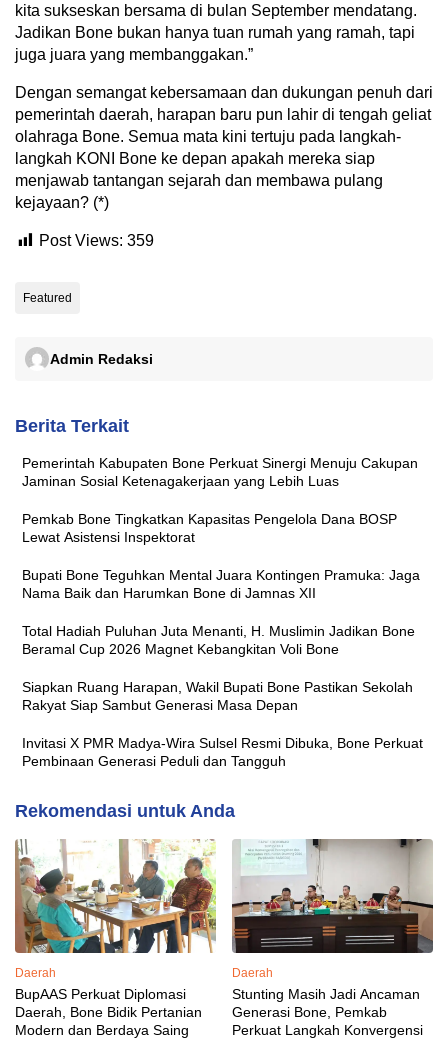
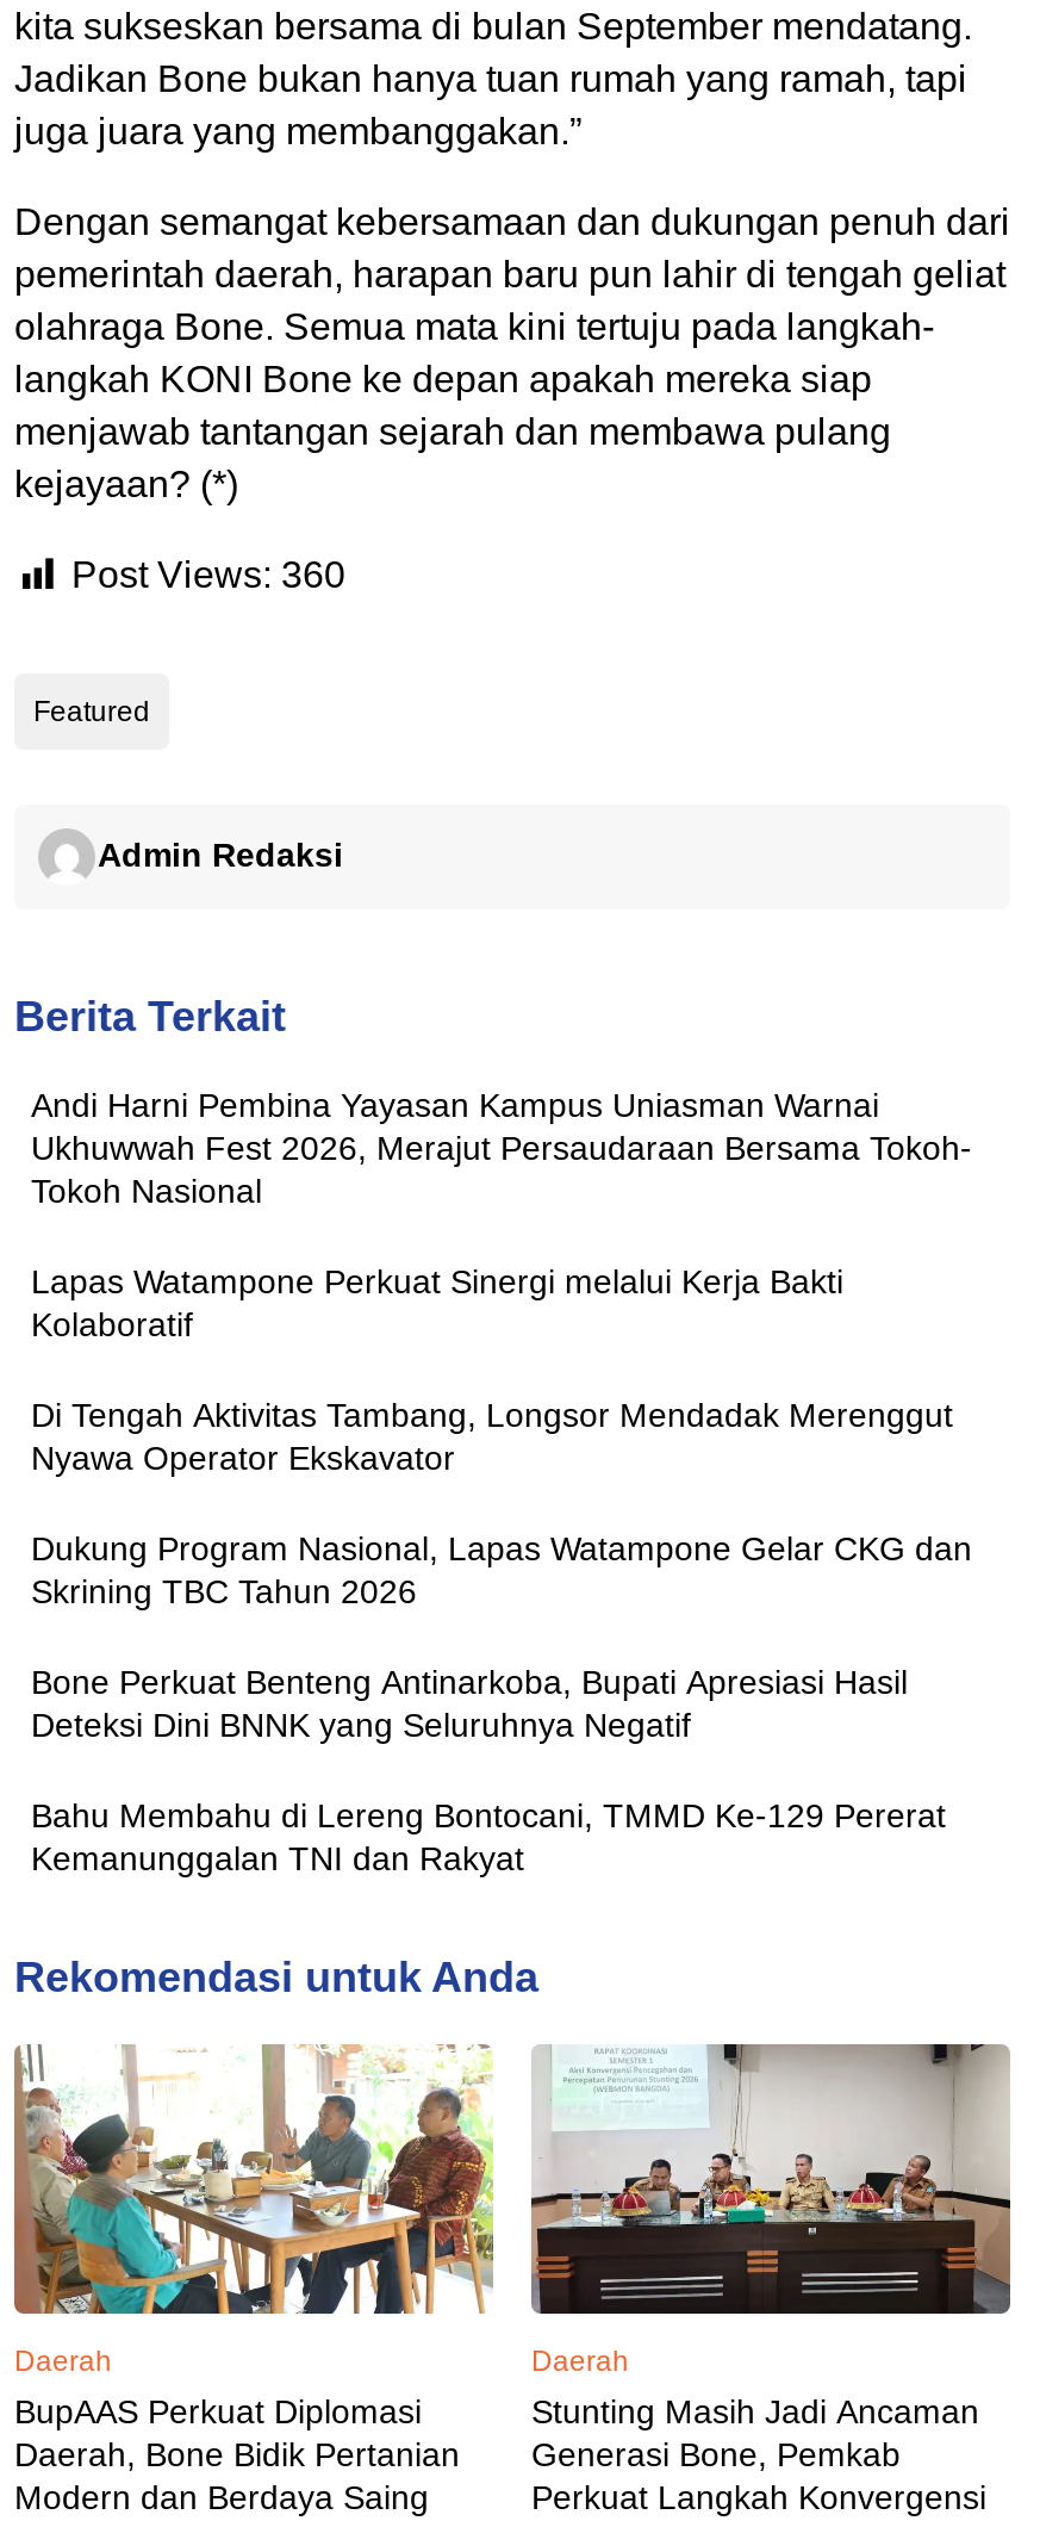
[39,232,154,249] Post Views: 359 -> [71,554,345,595] Post Views: 360
[22,455,418,489] Pemerintah Kabupaten Bone Perkuat Sinergi Menuju Cakupan | Jaminan Sosial Ketenagakerjaan yang Lebih Luas -> [31,1086,972,1210] Andi Harni Pembina Yayasan Kampus Uniasman Warnai | Ukhuwwah Fest 2026, Merajut Persaudaraan Bersama Tokoh- | Tokoh Nasional
[22,511,397,545] Pemkab Bone Tingkatkan Kapasitas Pengelola Dana BOSP | Lewat Asistensi Inspektorat -> [31,1262,843,1343] Lapas Watampone Perkuat Sinergi melalui Kerja Bakti | Kolaboratif
[22,567,420,601] Bupati Bone Teguhkan Mental Juara Kontingen Pramuka: Jaga | Nama Baik dan Harumkan Bone di Jamnas XII -> [31,1396,953,1477] Di Tengah Aktivitas Tambang, Longsor Mendadak Merenggut | Nyawa Operator Ekskavator
[22,623,415,657] Total Hadiah Puluhan Juta Menanti, H. Muslimin Jadikan Bone | Beramal Cup 2026 Magnet Kebangkitan Voli Bone -> [31,1529,972,1610] Dukung Program Nasional, Lapas Watampone Gelar CKG dan | Skrining TBC Tahun 2026
[22,679,413,713] Siapkan Ruang Harapan, Wakil Bupati Bone Pastikan Sekolah | Rakyat Siap Sambut Generasi Masa Depan -> [31,1663,908,1744] Bone Perkuat Benteng Antinarkoba, Bupati Apresiasi Hasil | Deteksi Dini BNNK yang Seluruhnya Negatif
[22,735,423,769] Invitasi X PMR Madya-Wira Sulsel Resmi Dibuka, Bone Perkuat | Pembinaan Generasi Peduli dan Tangguh -> [31,1796,946,1877] Bahu Membahu di Lereng Bontocani, TMMD Ke-129 Pererat | Kemanunggalan TNI dan Rakyat

